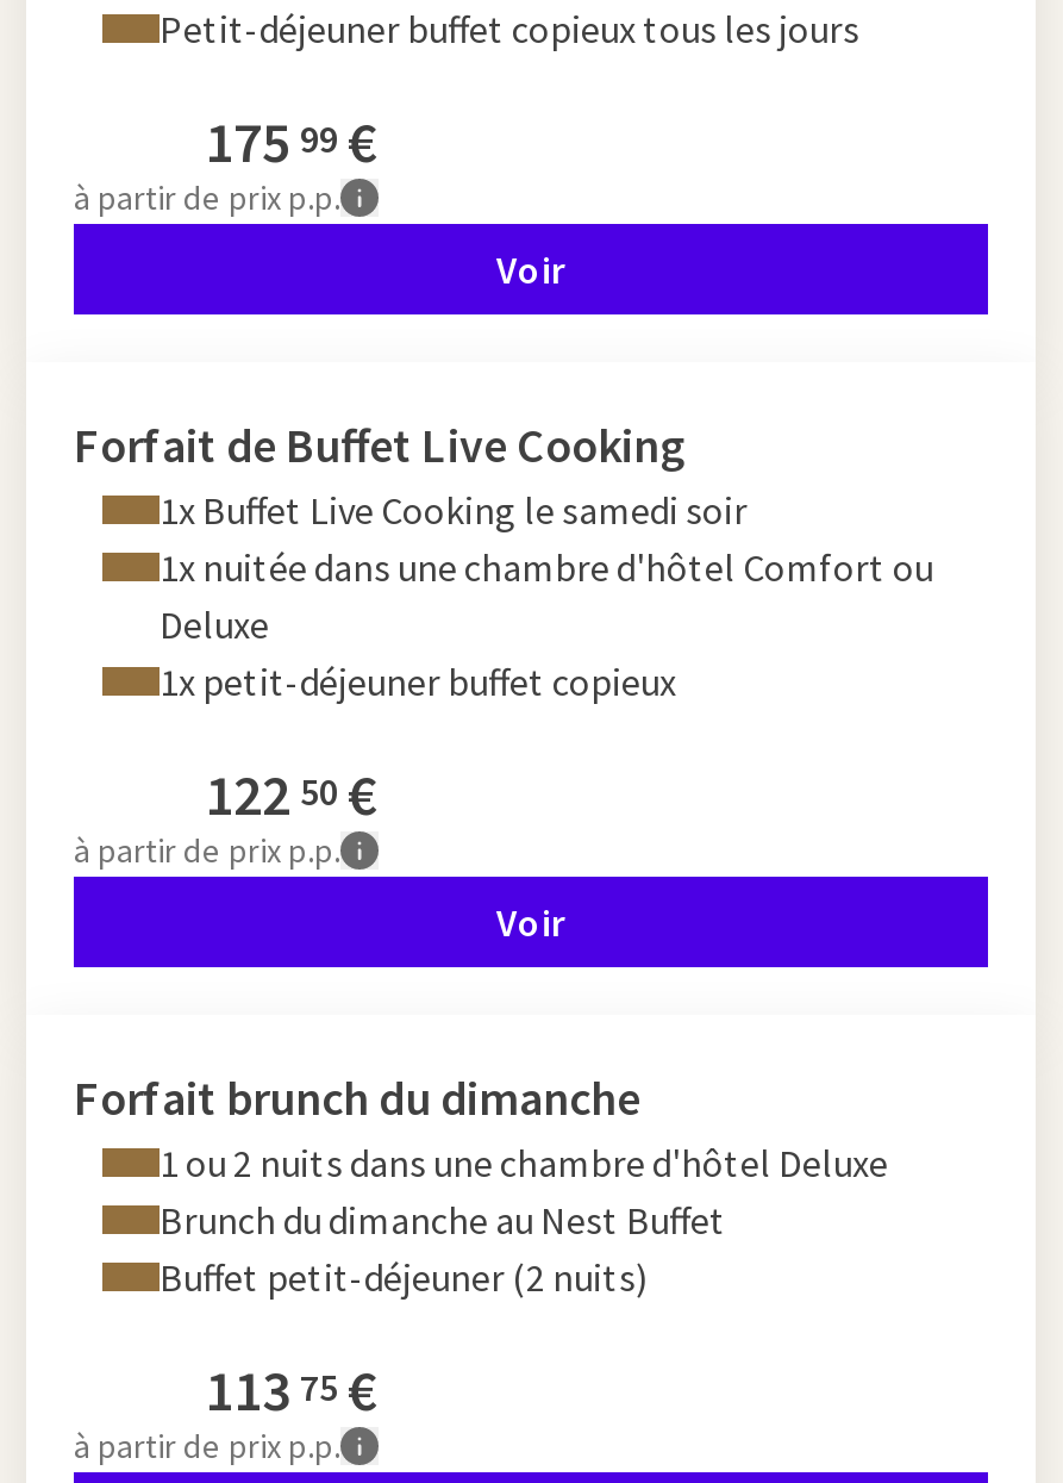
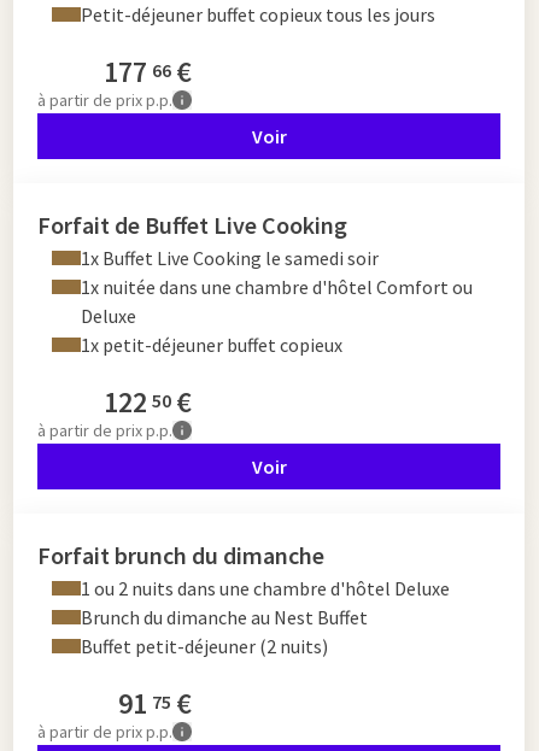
[205,105,379,179] 175 99 € -> [104,53,192,90] 177 66 €
[205,1353,379,1427] 113 75 € -> [118,685,192,722] 91 75 €

